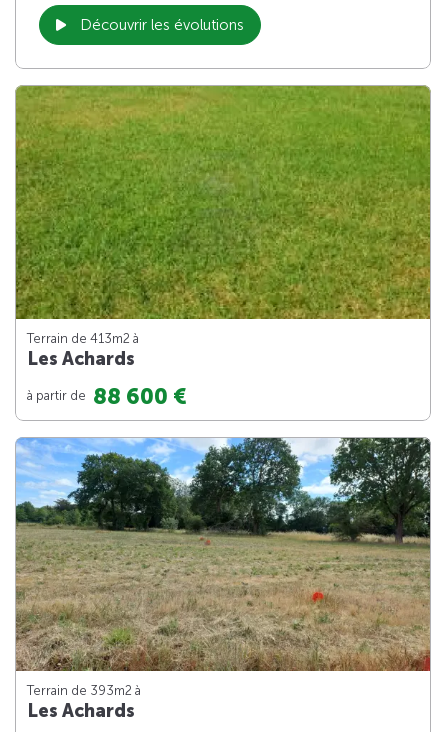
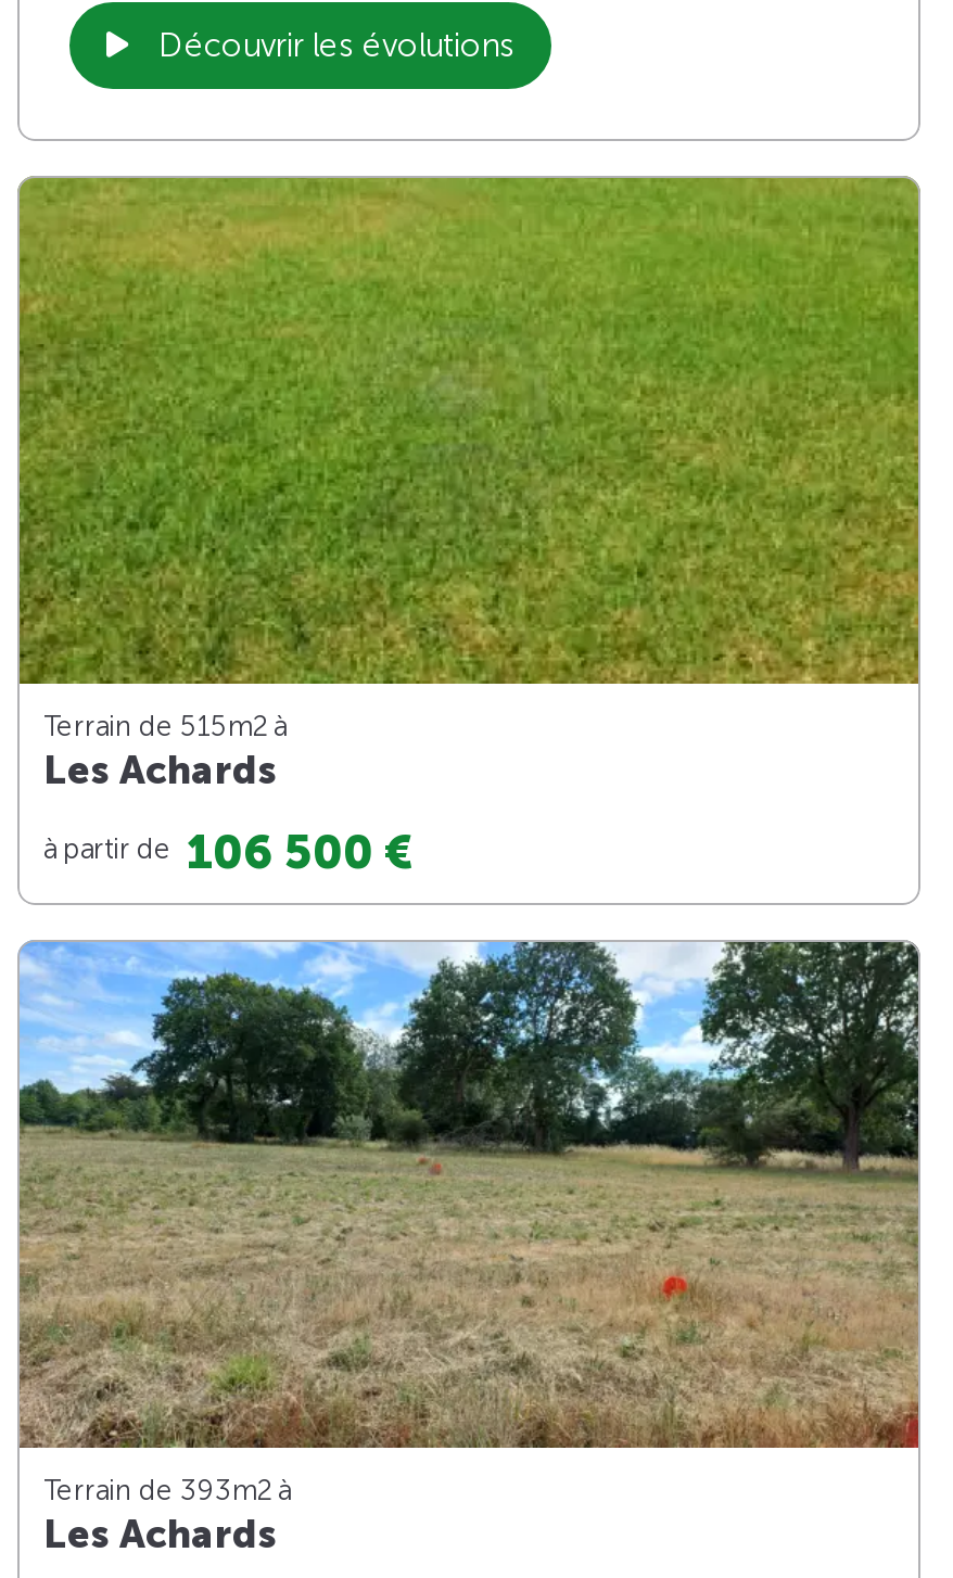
[27,331,139,346] Terrain de 413m2 à -> [43,710,287,742] Terrain de 515m2 à
[27,383,186,410] à partir de 88 600 € -> [43,822,412,881] à partir de 106 500 €

